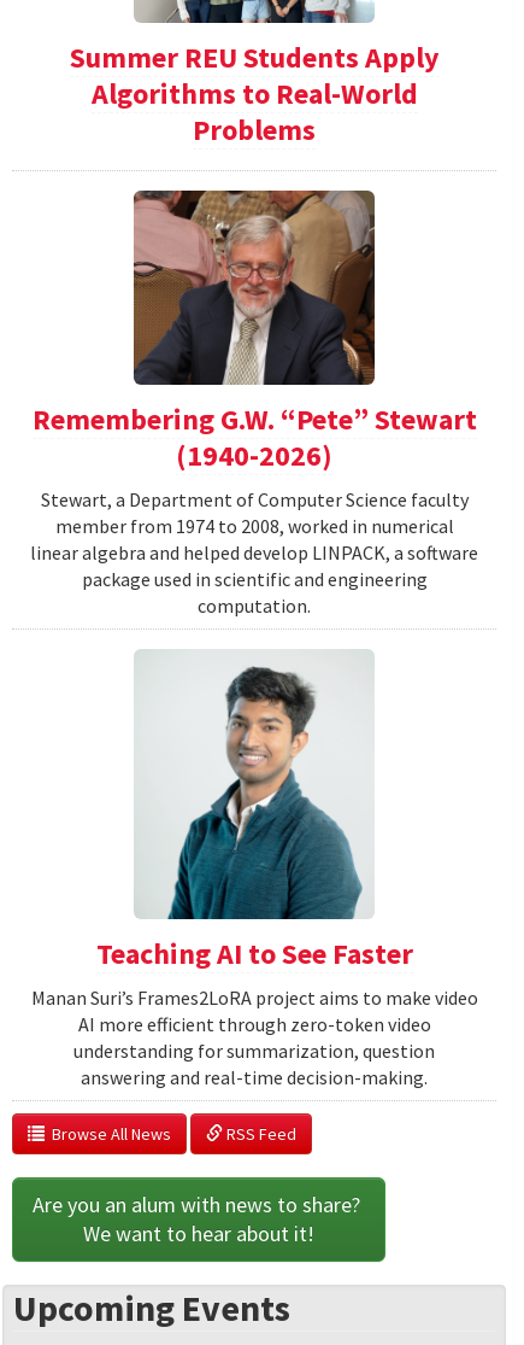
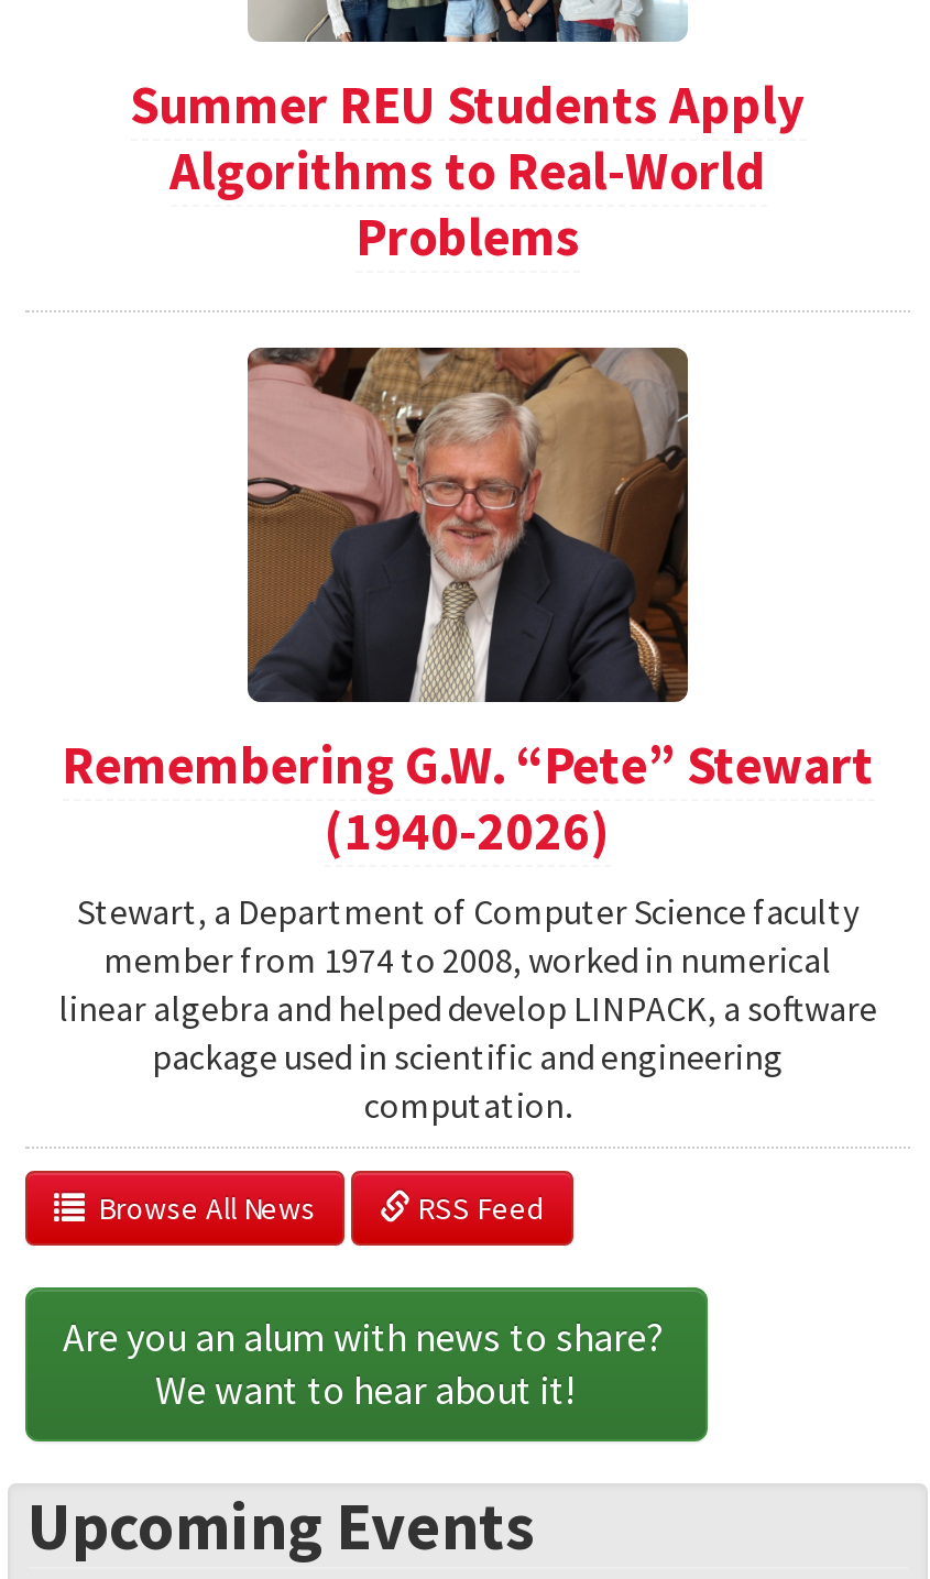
[31,650,478,1089] [image] | Teaching AI to See Faster | Manan Suri’s Frames2LoRA project aims to make video | AI more efficient through zero-token video | understanding for summarization, question | answering and real-time decision-making. -> none

